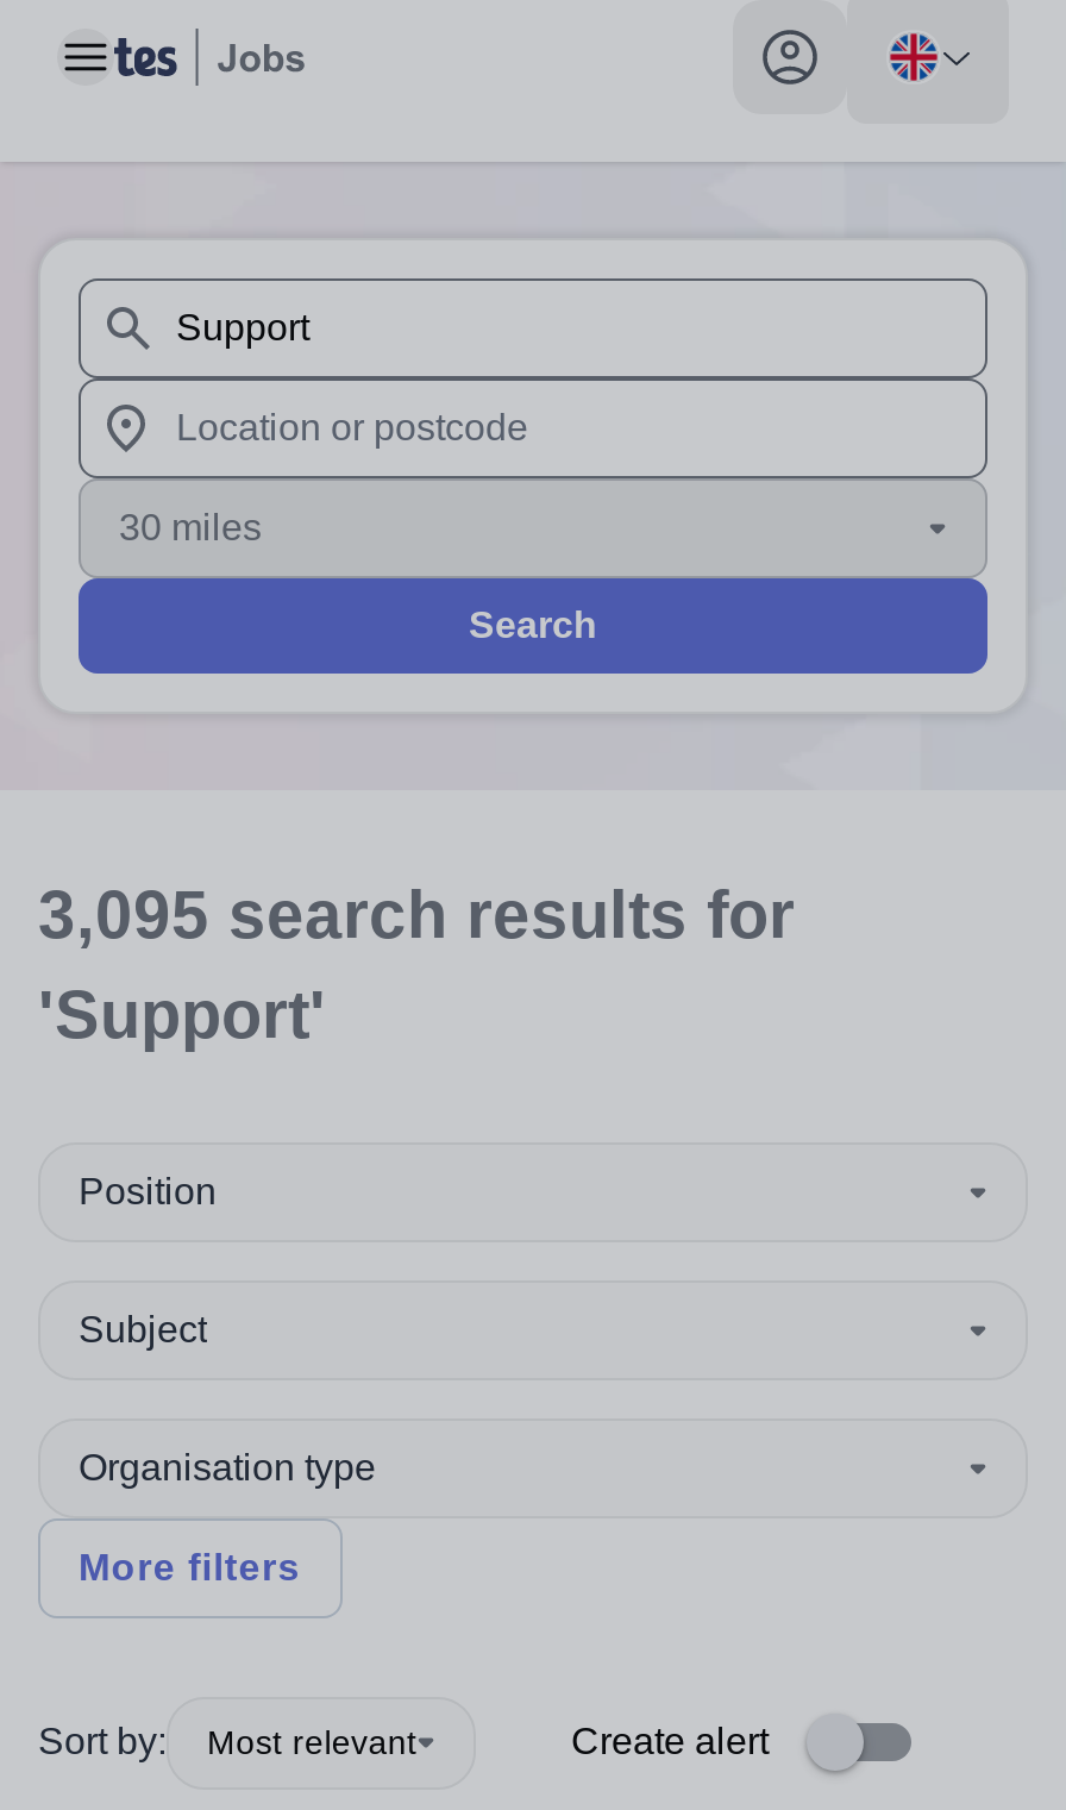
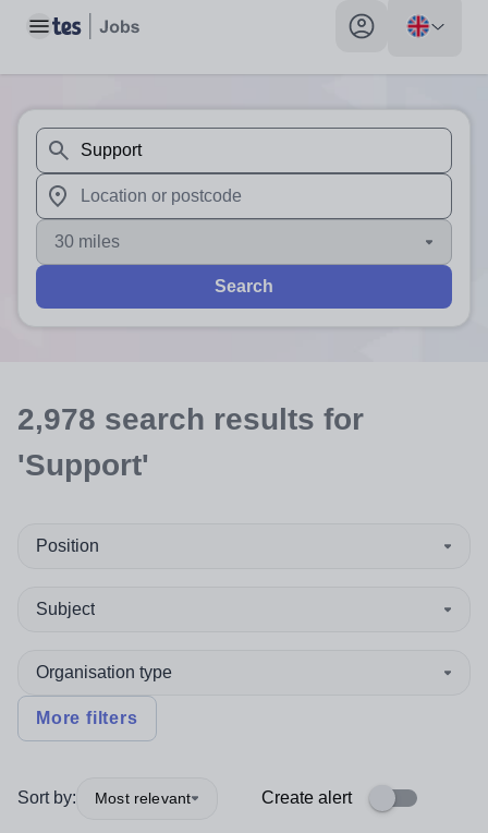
[38,878,795,952] 3,095 search results for -> [17,402,364,436] 2,978 search results for

